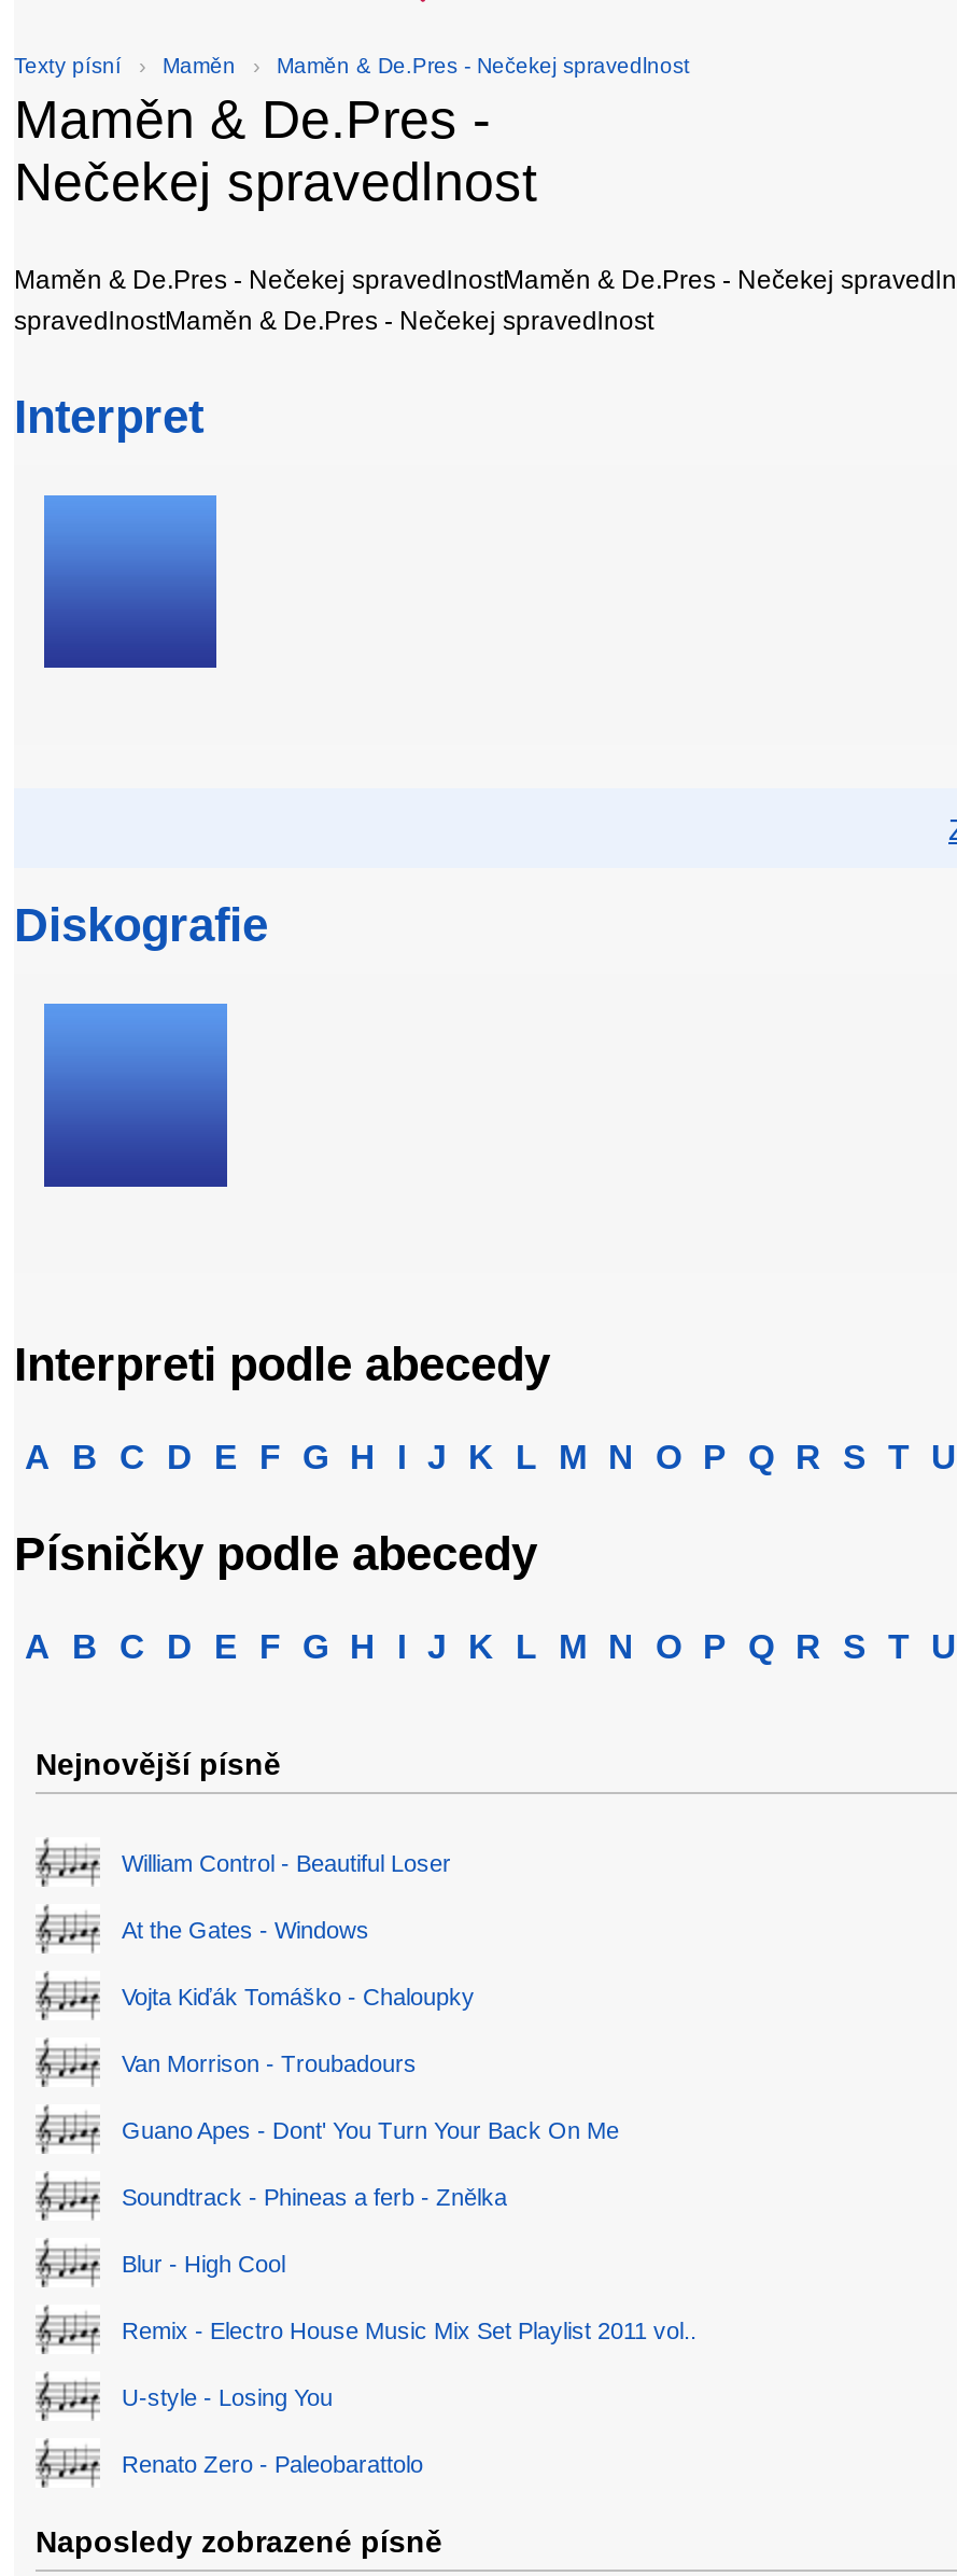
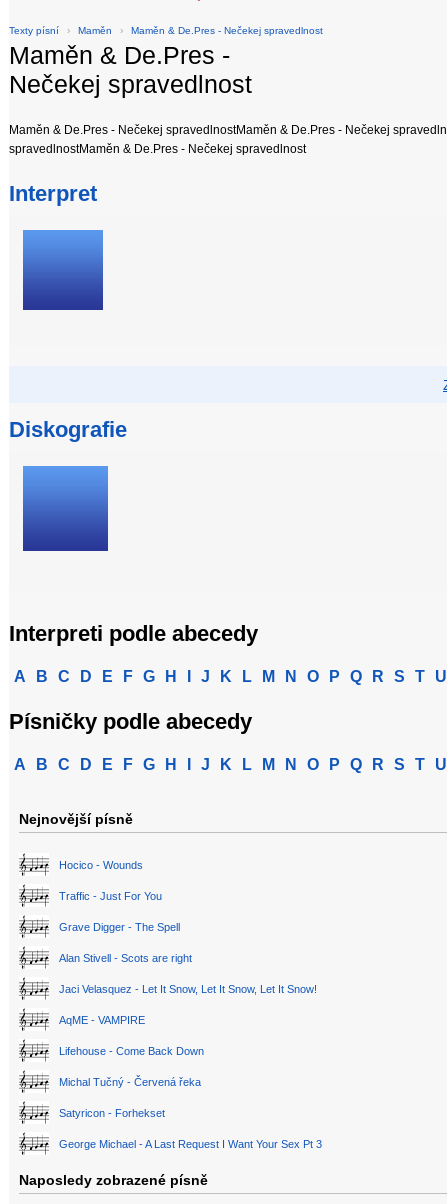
[122,1850,451,1876] William Control - Beautiful Loser -> [59,859,143,871] Hocico - Wounds
[122,1917,369,1943] At the Gates - Windows -> [59,890,162,902] Traffic - Just For You
[122,1984,475,2010] Vojta Kiďák Tomáško - Chaloupky -> [59,921,180,933] Grave Digger - The Spell
[122,2050,417,2076] Van Morrison - Troubadours -> [59,952,192,964] Alan Stivell - Scots are right
[122,2117,619,2143] Guano Apes - Dont' You Turn Your Back On Me -> [59,983,317,995] Jaci Velasquez - Let It Snow, Let It Snow, Let It Snow!
[122,2184,507,2210] Soundtrack - Phineas a ferb - Znělka -> [59,1014,145,1026] AqME - VAMPIRE
[122,2251,285,2277] Blur - High Cool -> [59,1045,204,1057] Lifehouse - Come Back Down
[122,2318,696,2343] Remix - Electro House Music Mix Set Playlist 2011 vol.. -> [59,1076,201,1088] Michal Tučný - Červená řeka
[122,2384,333,2410] U-style - Losing You -> [59,1107,165,1119] Satyricon - Forhekset
[122,2451,423,2477] Renato Zero - Paleobarattolo -> [59,1138,322,1150] George Michael - A Last Request I Want Your Sex Pt 3

